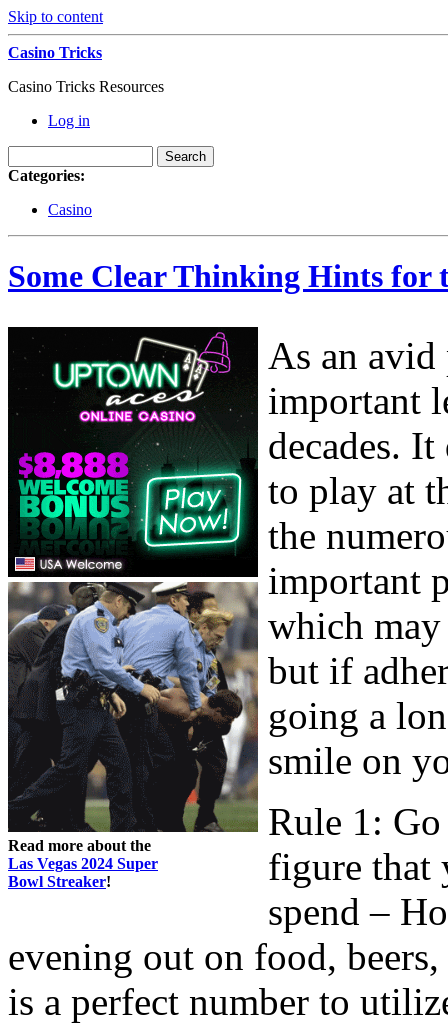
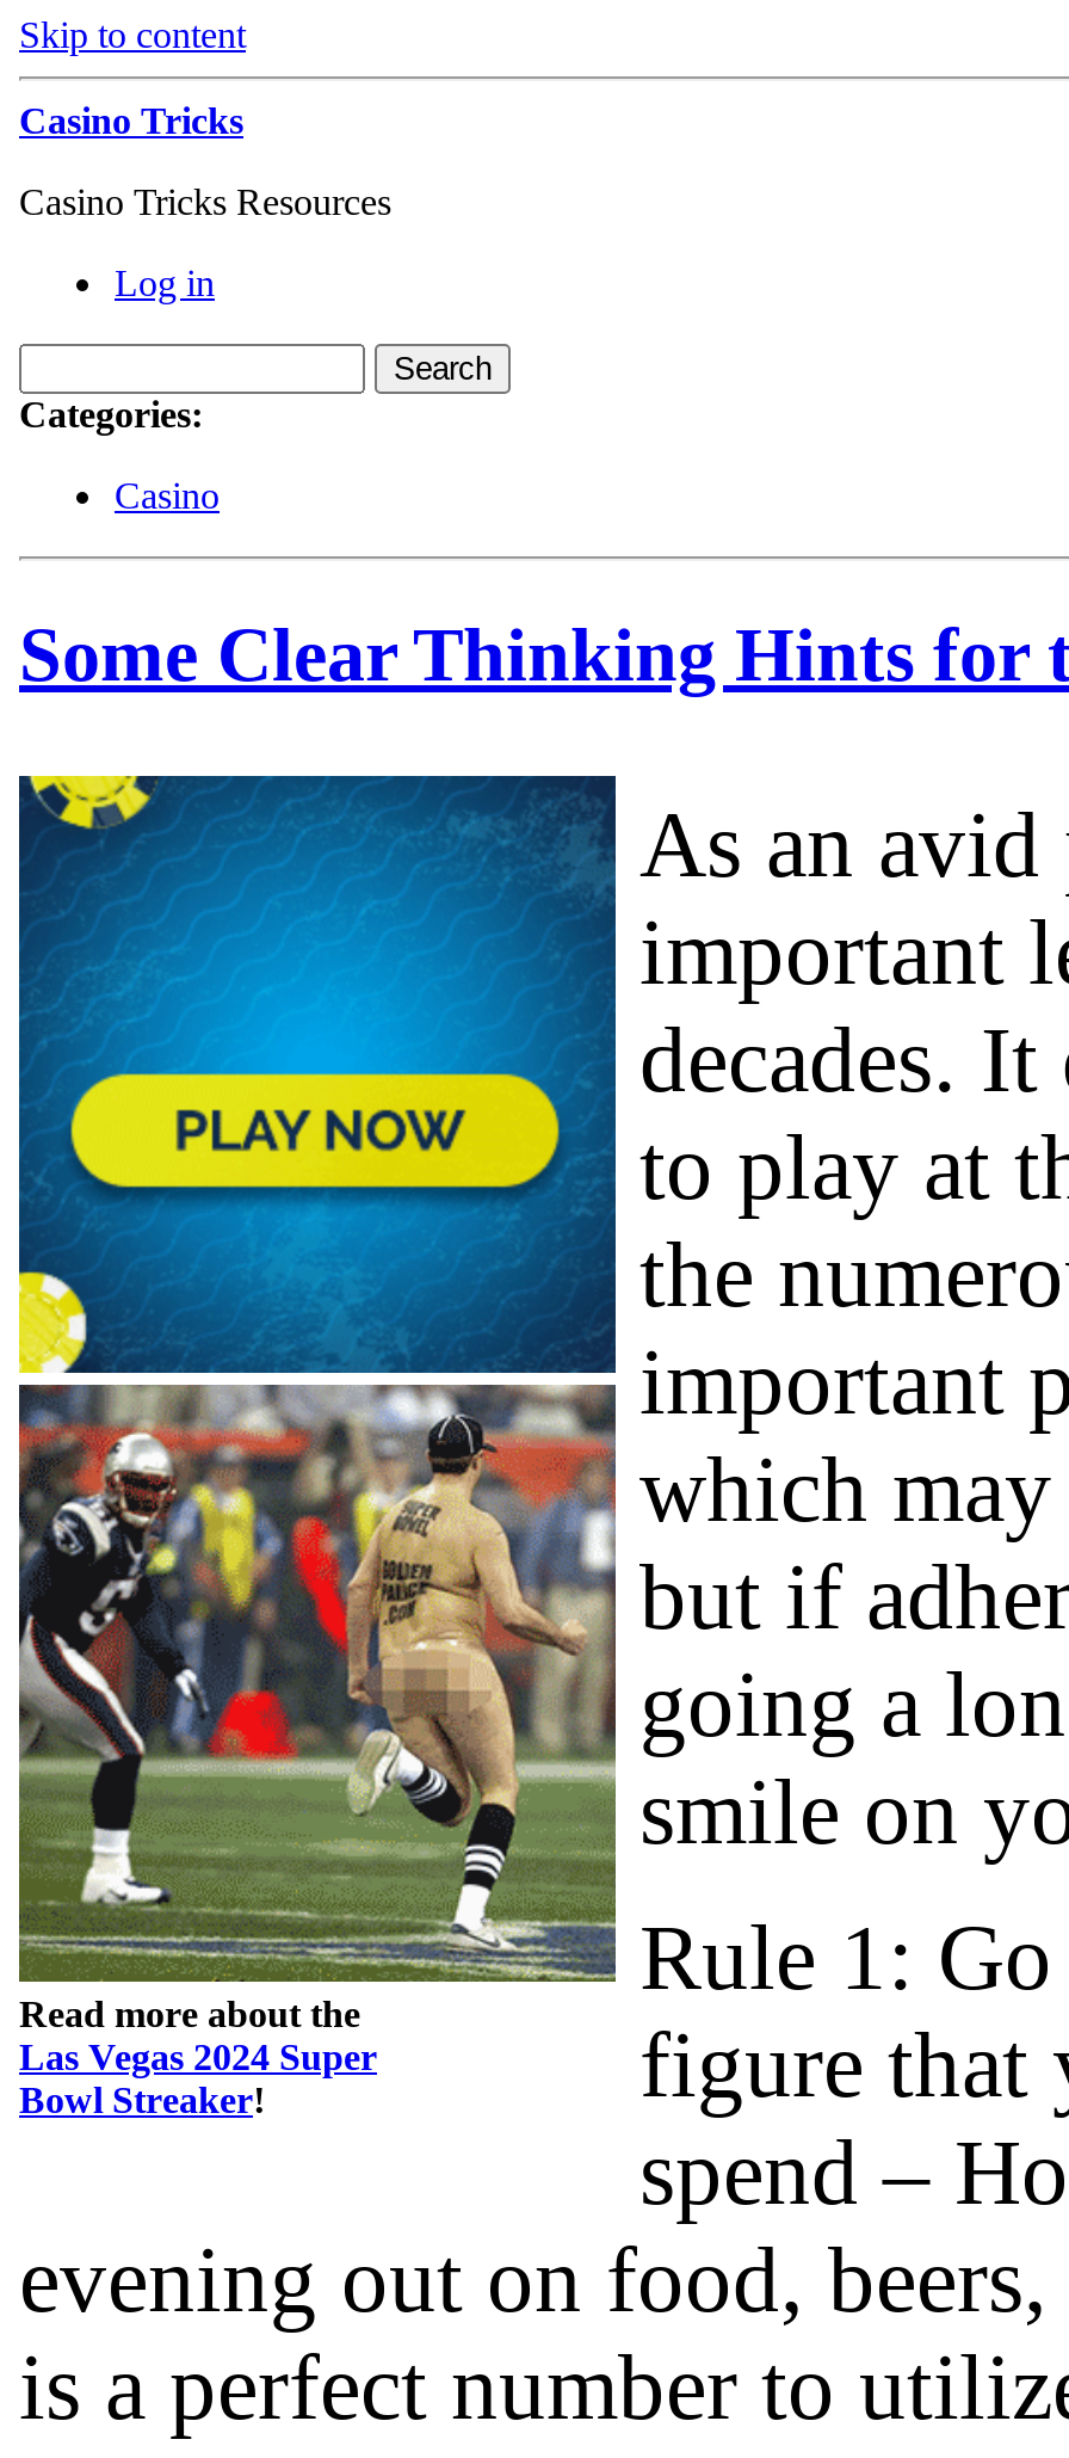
[7,326,259,832] [image] -> [17,774,618,1982] [image]

